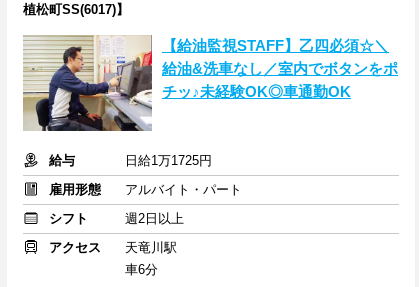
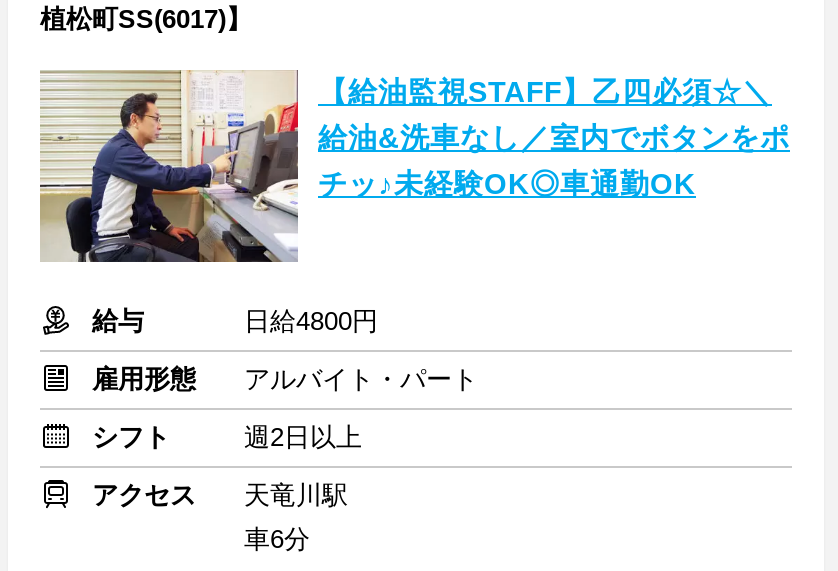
[125,153,212,168] 日給1万1725円 -> [244,306,378,336] 日給4800円

